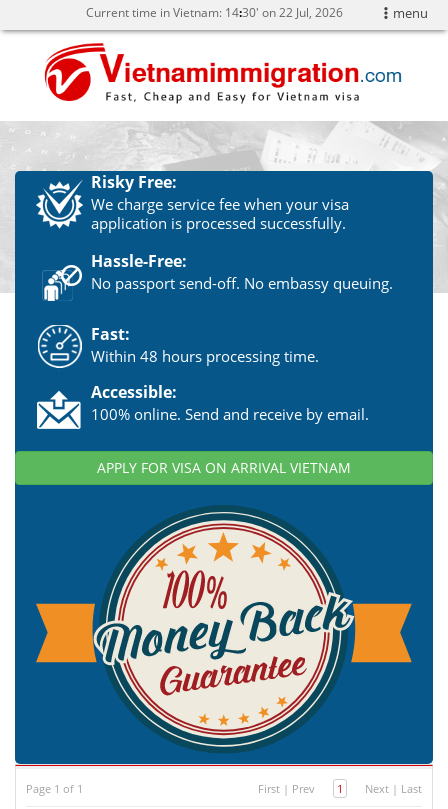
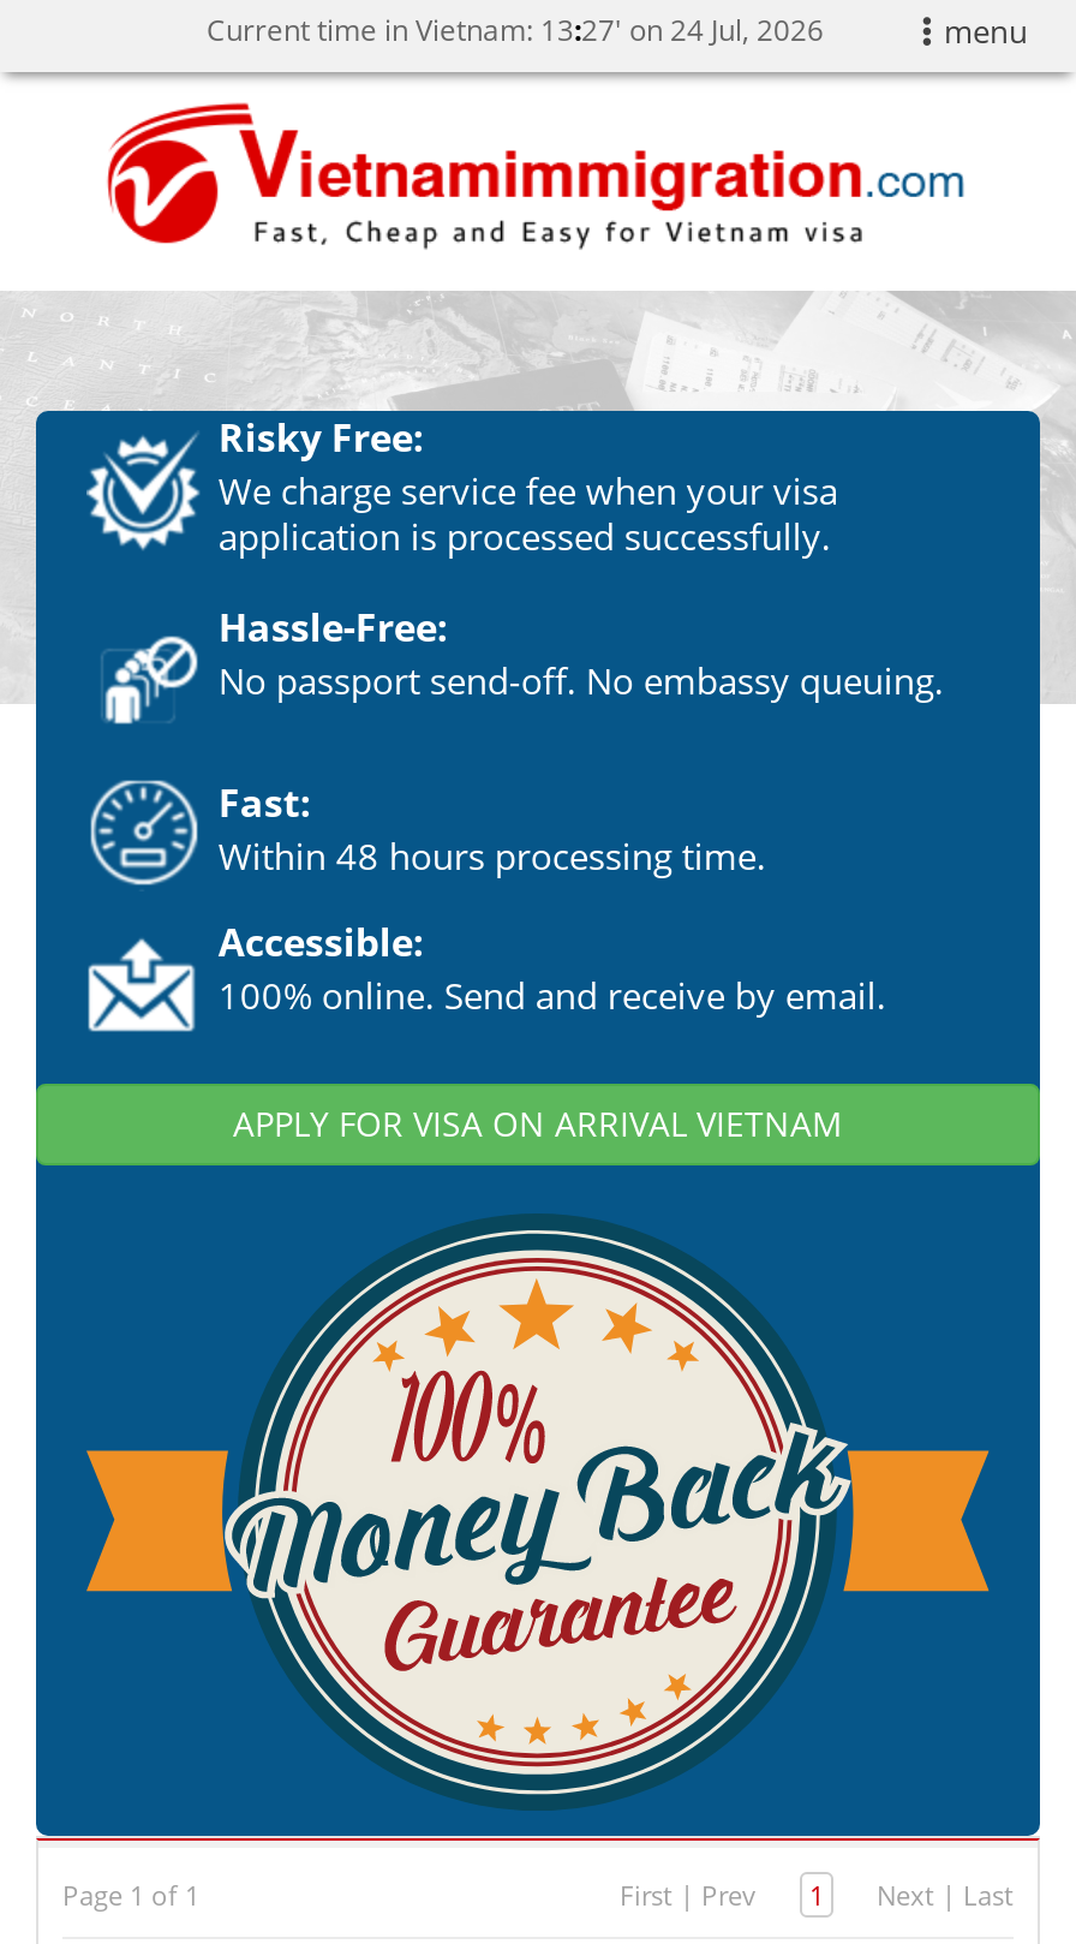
[86,4,343,21] Current time in Vietnam: 14 30' on 22 Jul, 2026 -> [207,10,824,50] Current time in Vietnam: 13 27' on 24 Jul, 2026

